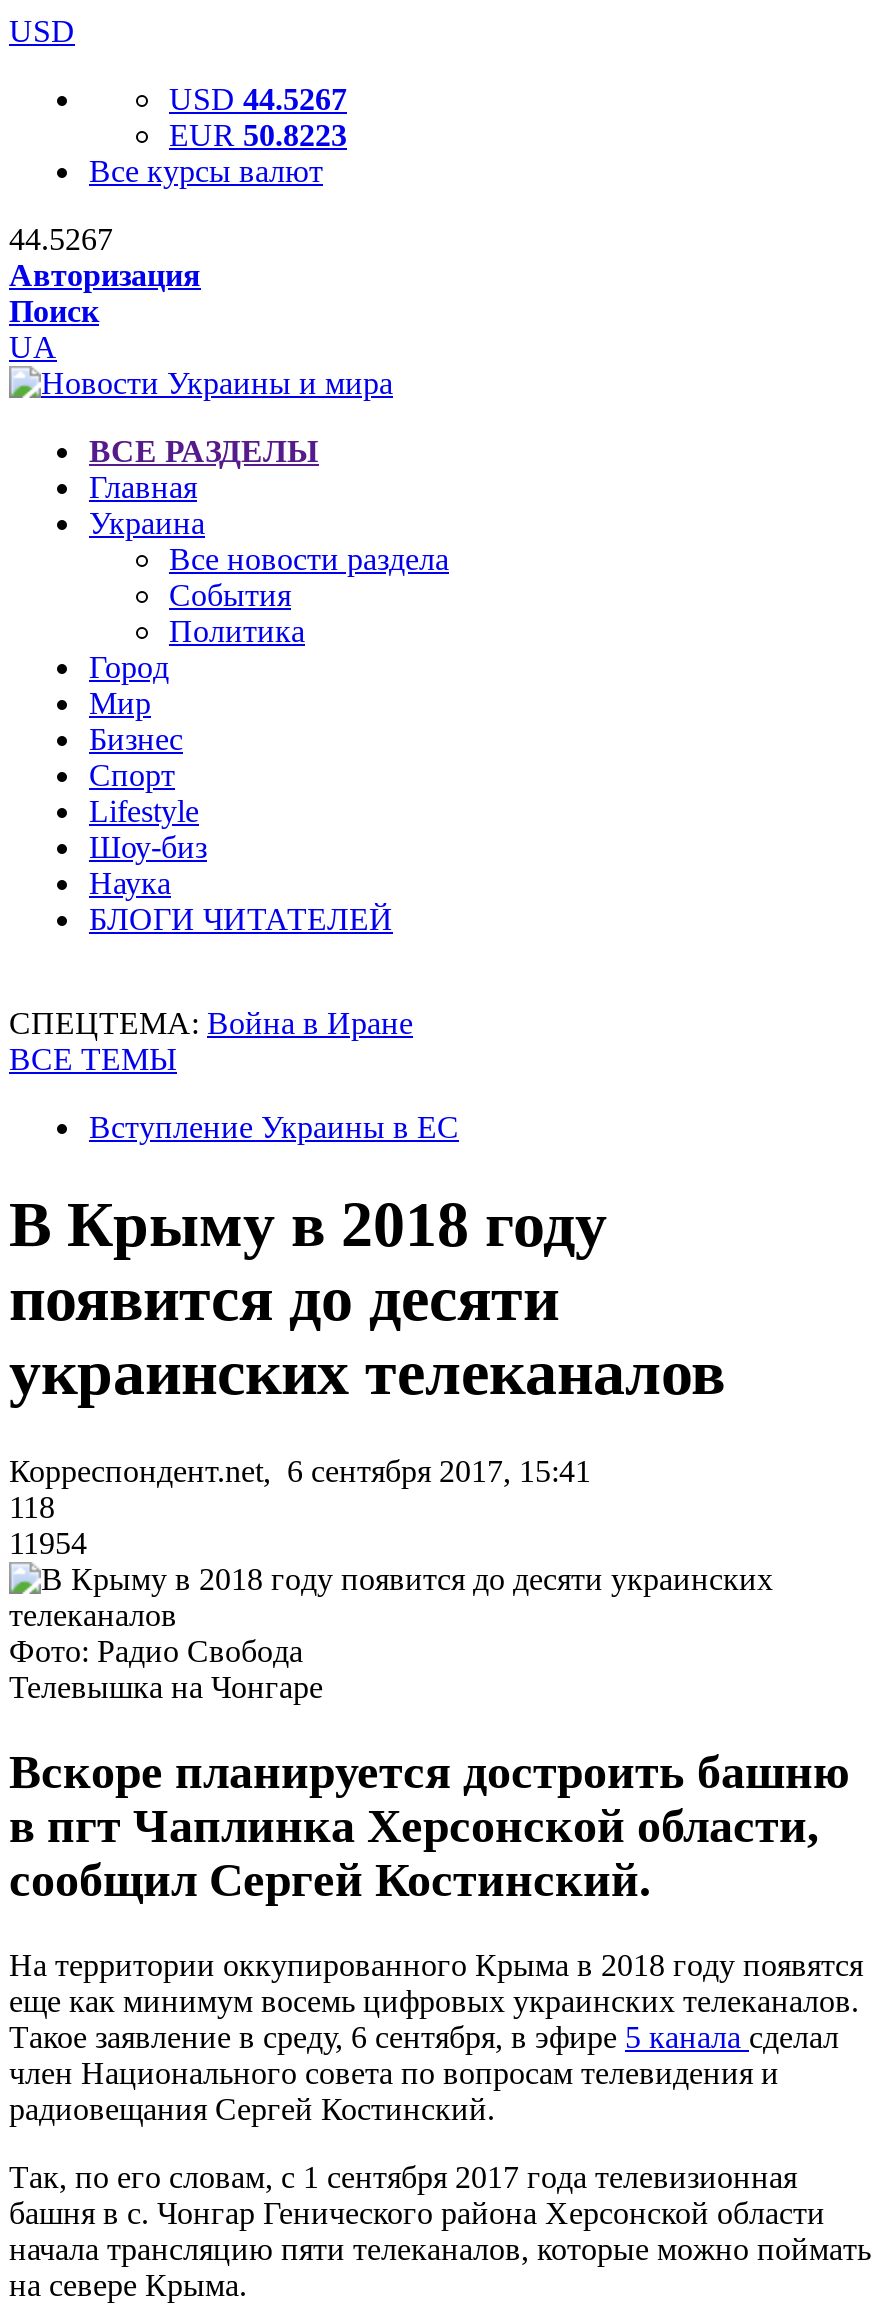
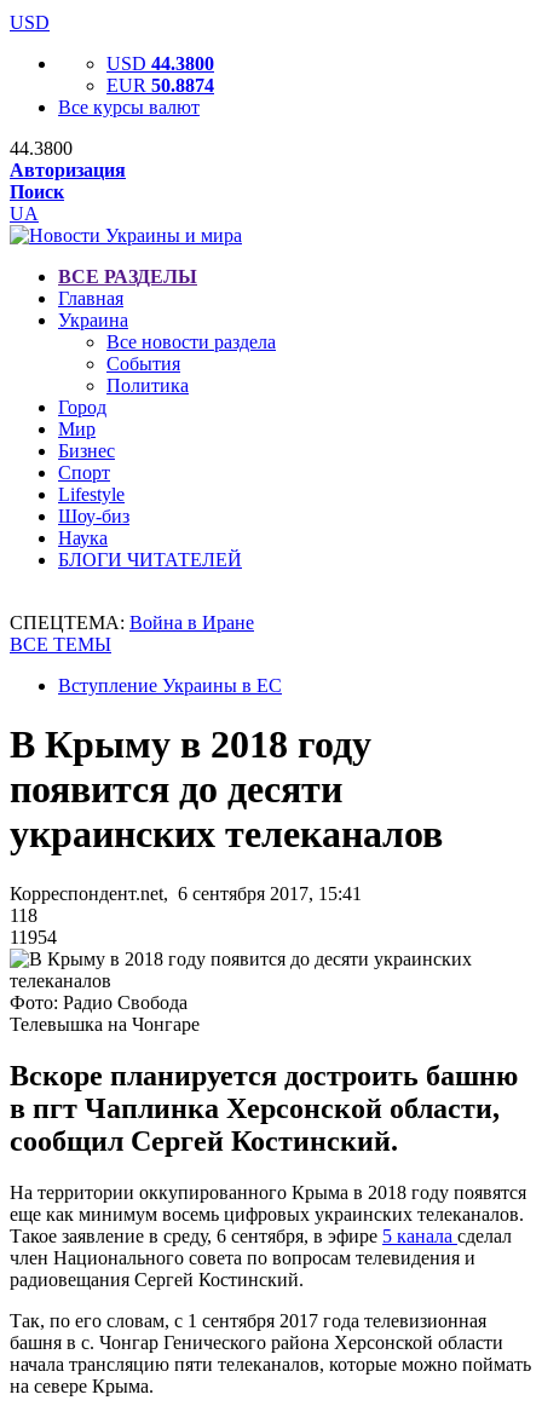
[169,82,347,116] USD 44.5267 -> [106,53,214,74] USD 44.3800
[169,118,347,152] EUR 50.8223 -> [106,75,214,96] EUR 50.8874
[9,222,113,256] 44.5267 -> [10,138,73,159] 44.3800

